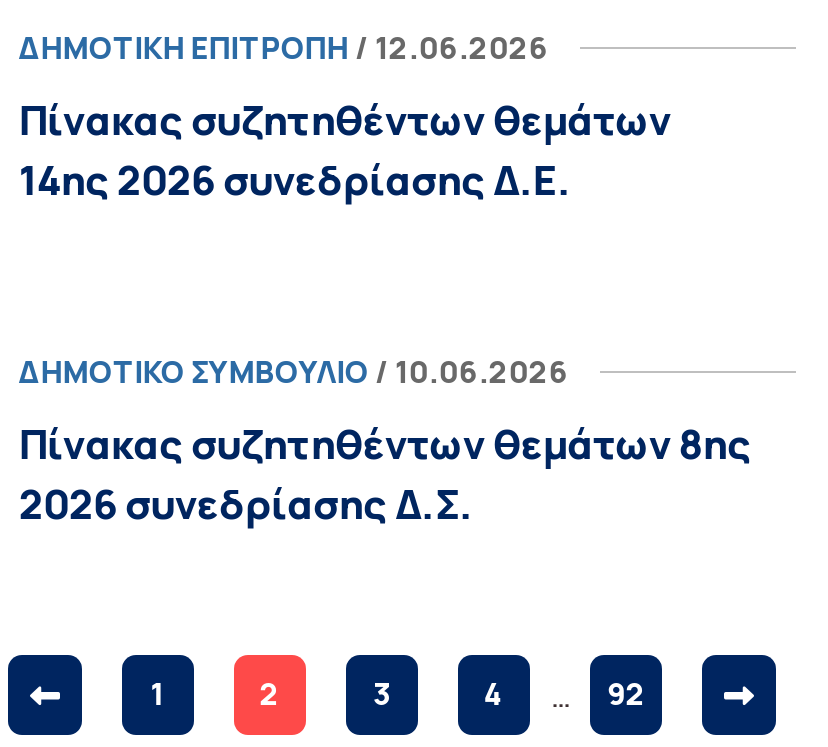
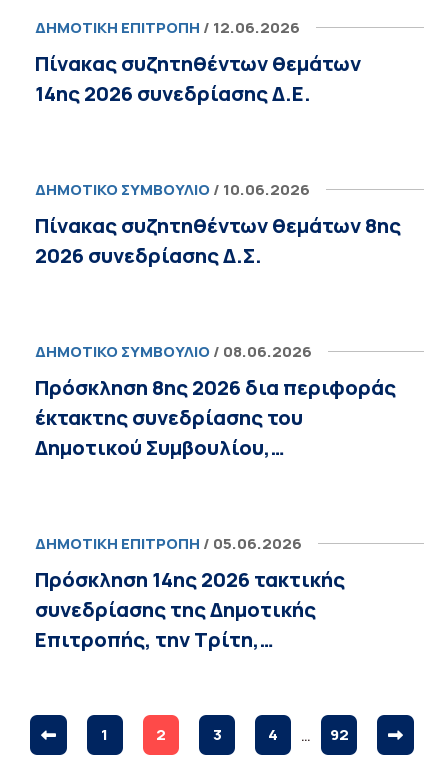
none -> [35,341,396,461] ΔΗΜΟΤΙΚΌ ΣΥΜΒΟΎΛΙΟ / 08.06.2026 | Πρόσκληση 8ης 2026 δια περιφοράς | έκτακτης συνεδρίασης του | Δημοτικού Συμβουλίου,…
none -> [35,533,345,653] ΔΗΜΟΤΙΚΉ ΕΠΙΤΡΟΠΉ / 05.06.2026 | Πρόσκληση 14ης 2026 τακτικής | συνεδρίασης της Δημοτικής | Επιτροπής, την Τρίτη,…

